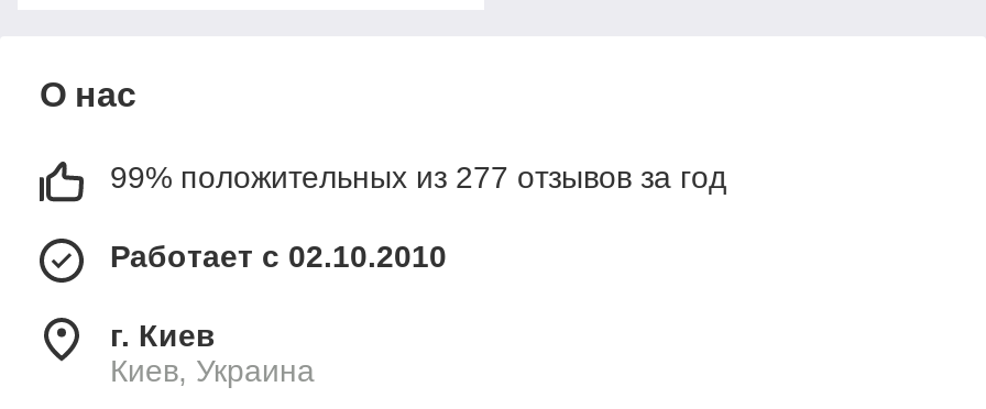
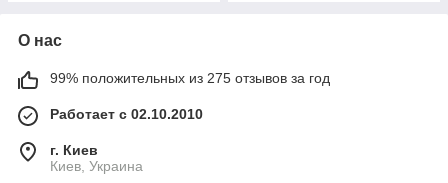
[110,159,726,194] 99% положительных из 277 отзывов за год -> [50,70,330,86] 99% положительных из 275 отзывов за год

